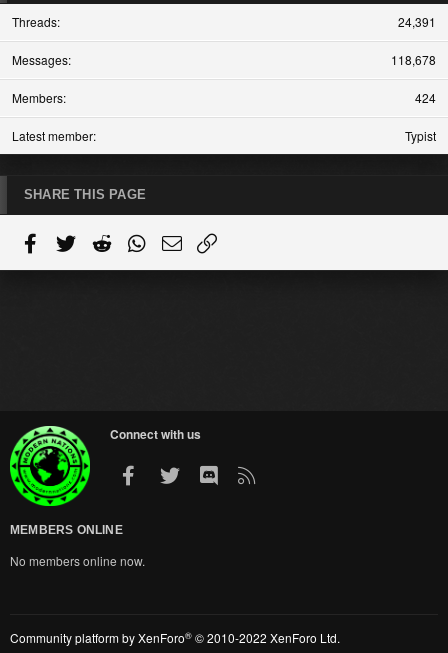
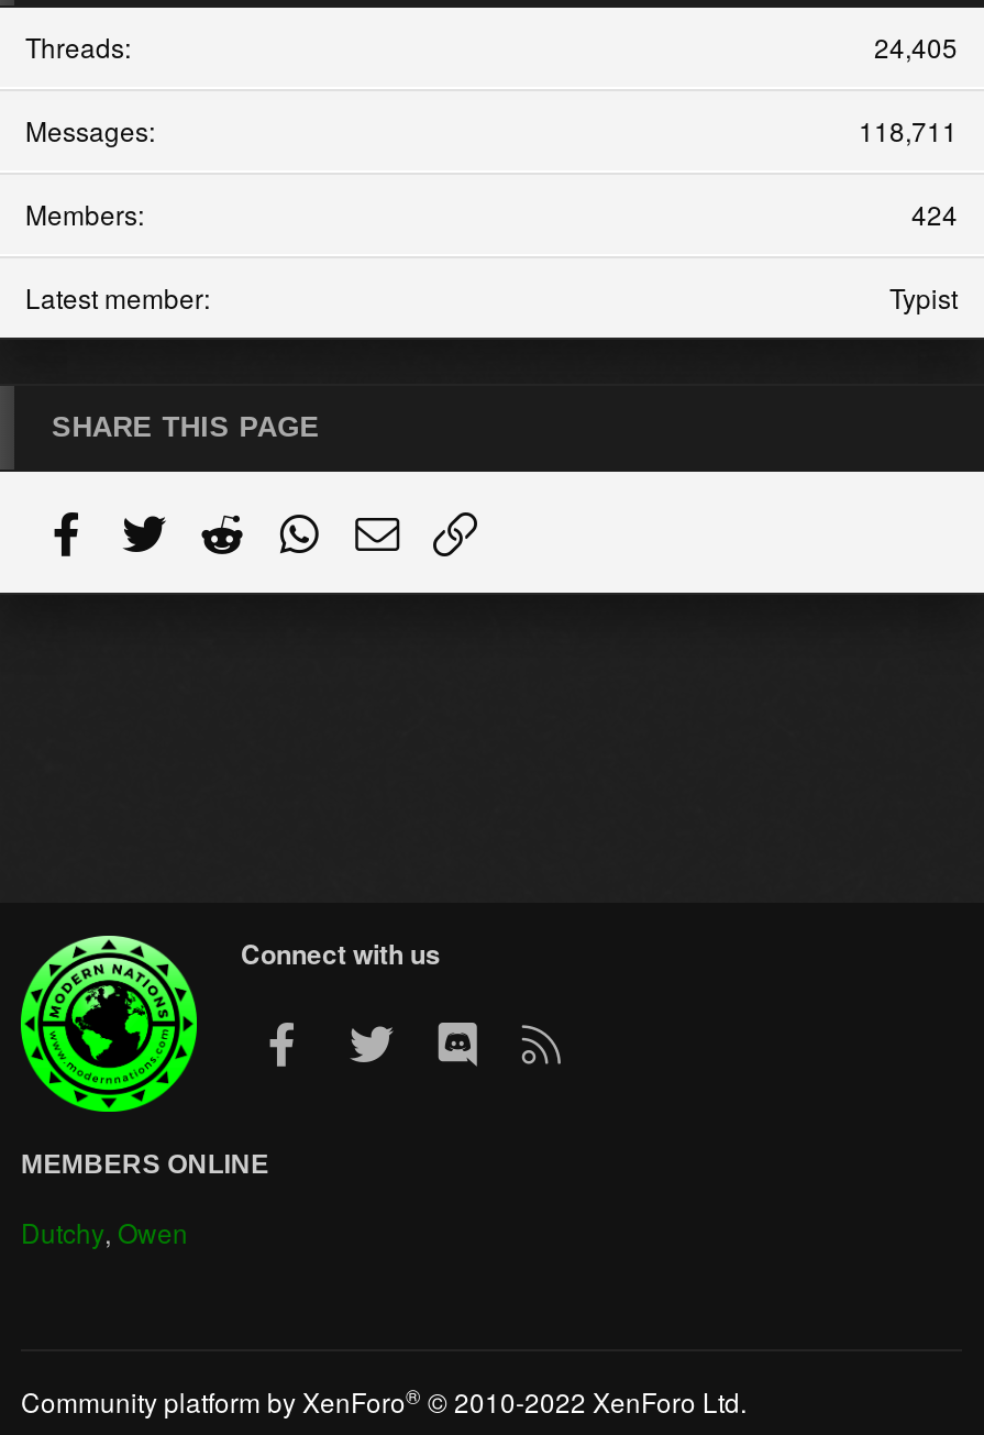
[398,13,436,30] 24,391 -> [874,28,958,65] 24,405
[391,51,436,68] 118,678 -> [859,112,958,149] 118,711
[10,552,145,569] No members online now. -> [21,1213,188,1250] Dutchy Owen

